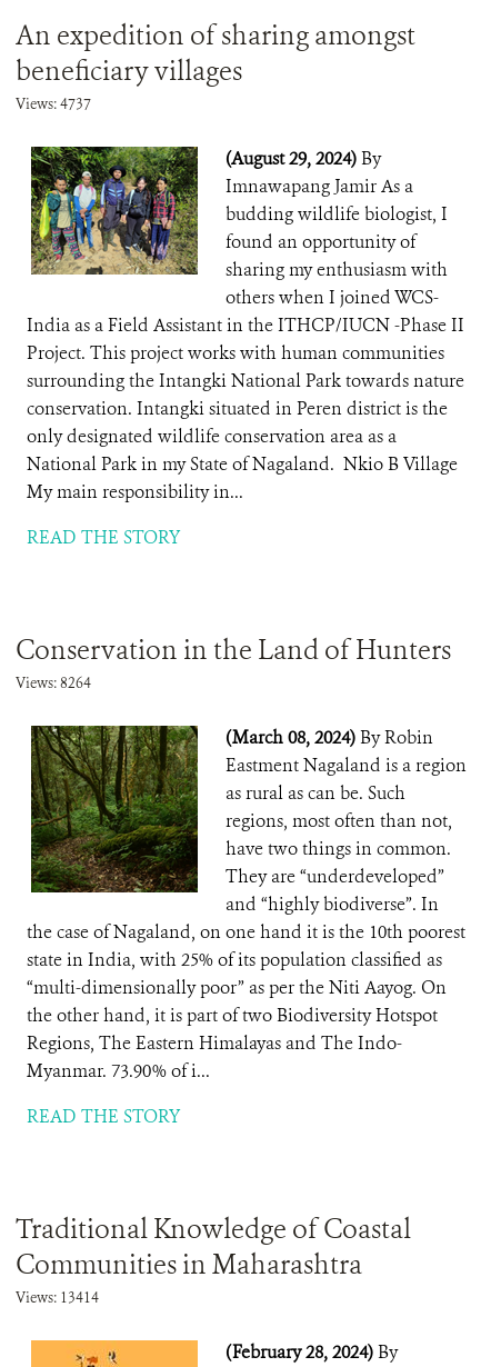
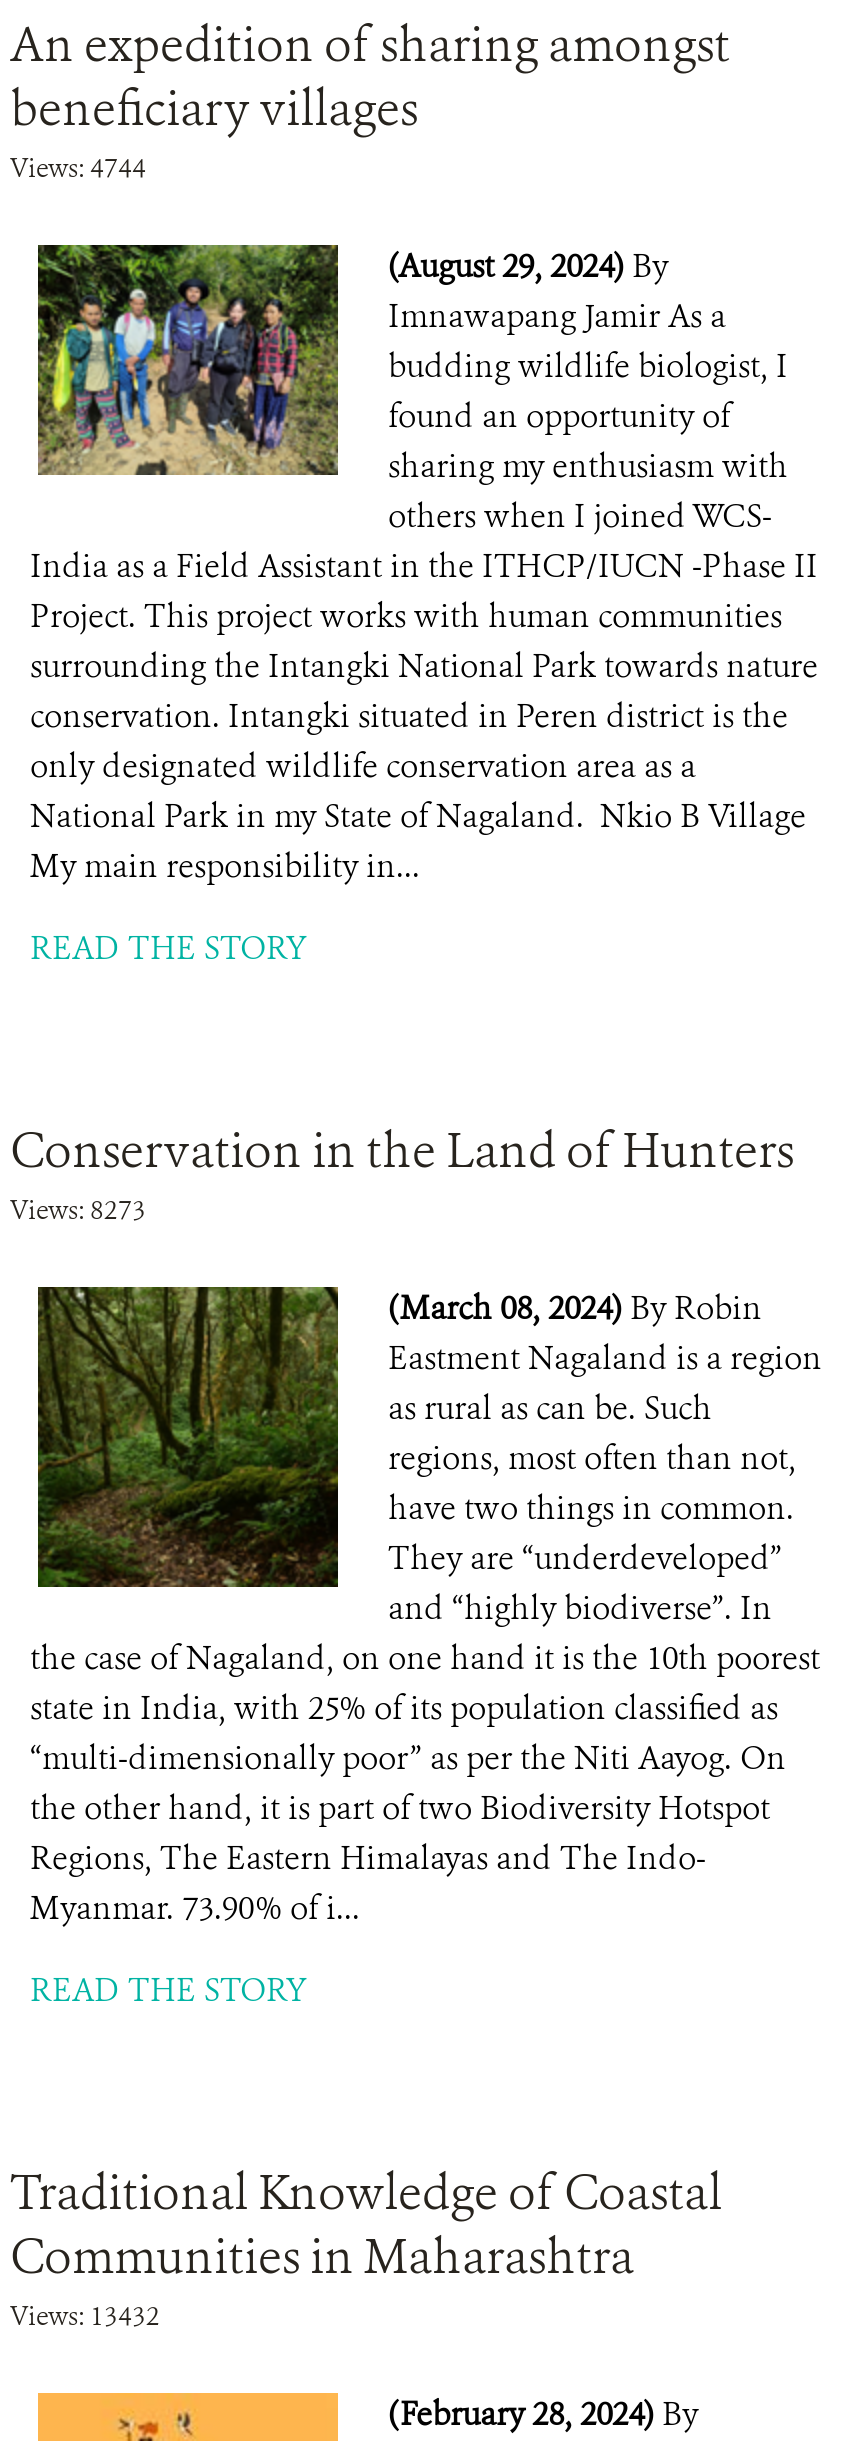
[16,94,91,113] Views: 4737 -> [10,151,146,185] Views: 4744
[16,673,91,692] Views: 8264 -> [10,1193,146,1227] Views: 8273
[16,1288,99,1307] Views: 13414 -> [10,2299,160,2333] Views: 13432

